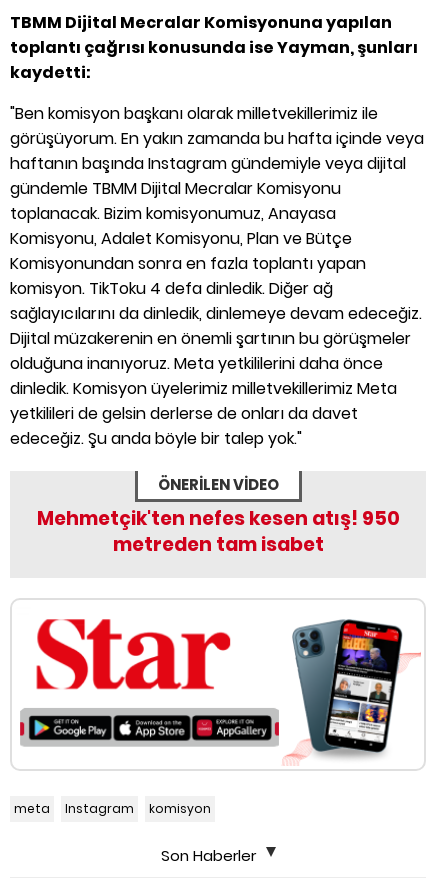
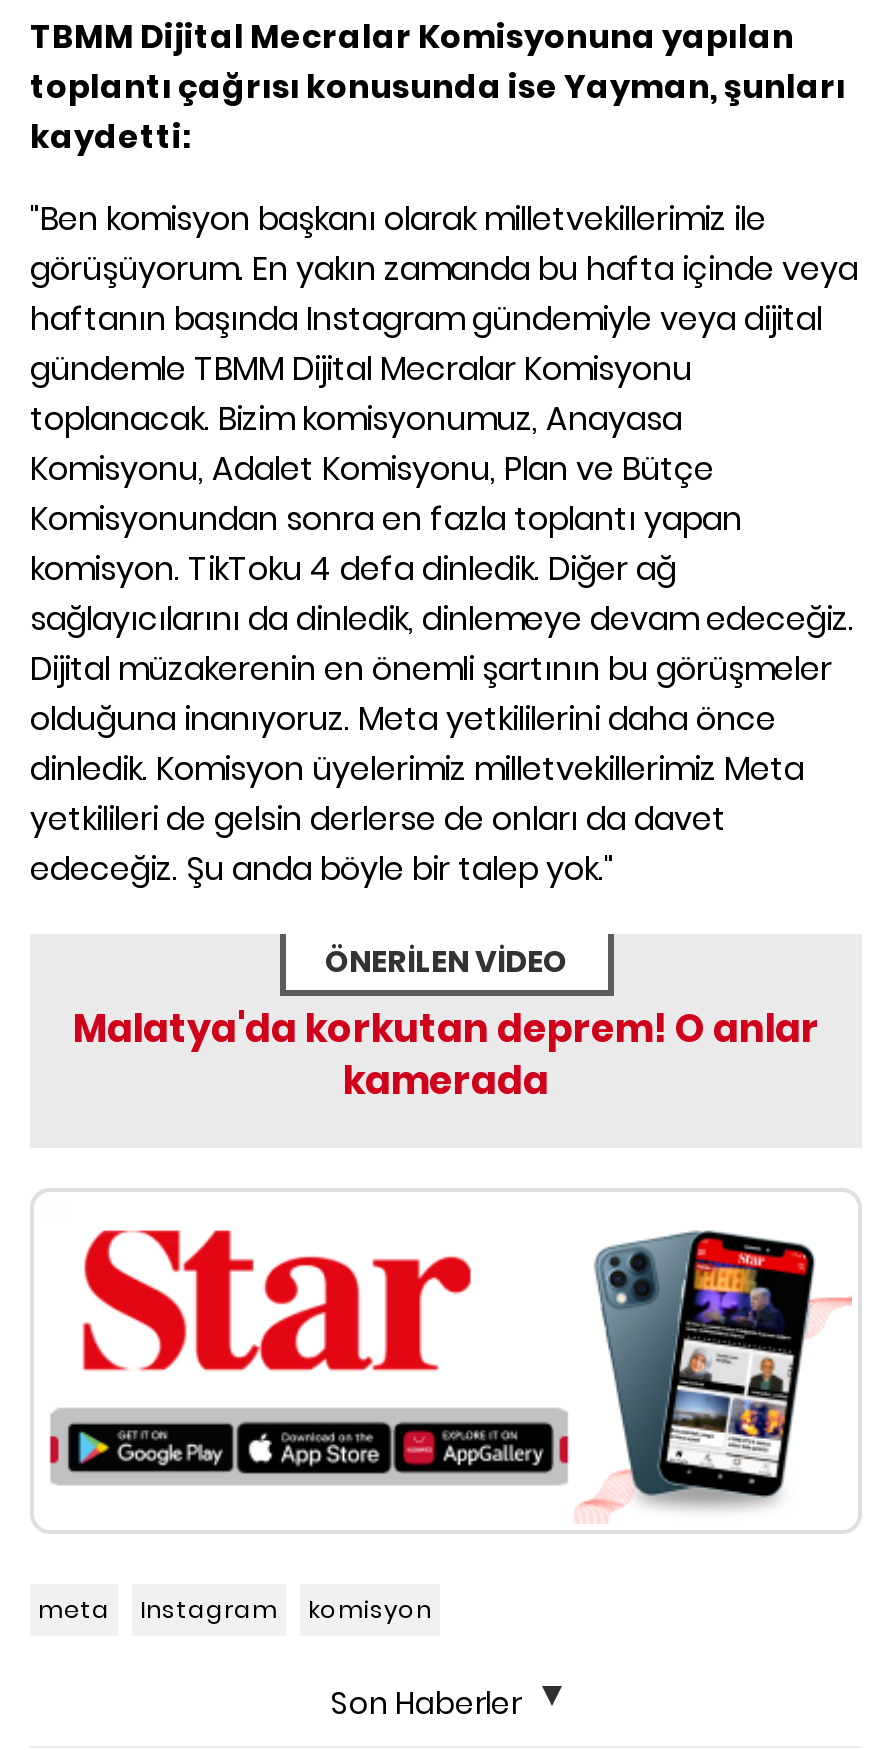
[36,505,399,558] Mehmetçik'ten nefes kesen atış! 950 | metreden tam isabet -> [73,1003,819,1109] Malatya'da korkutan deprem! O anlar | kamerada

